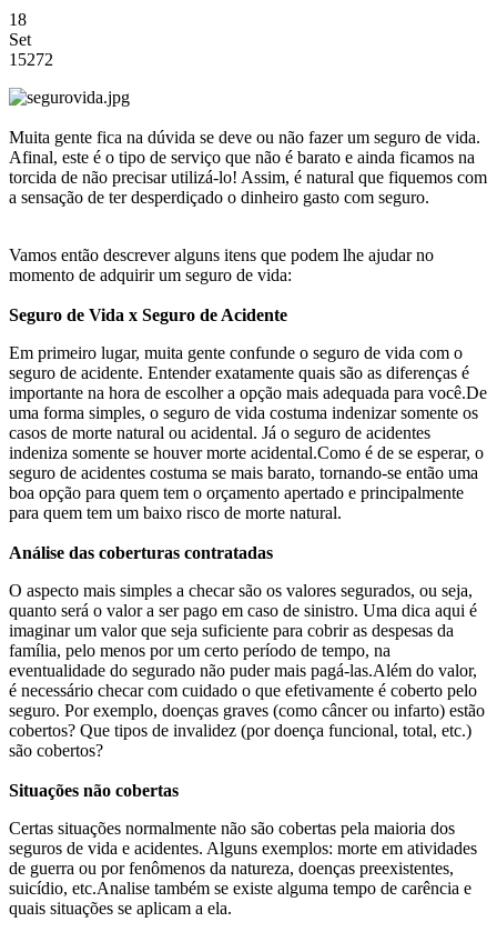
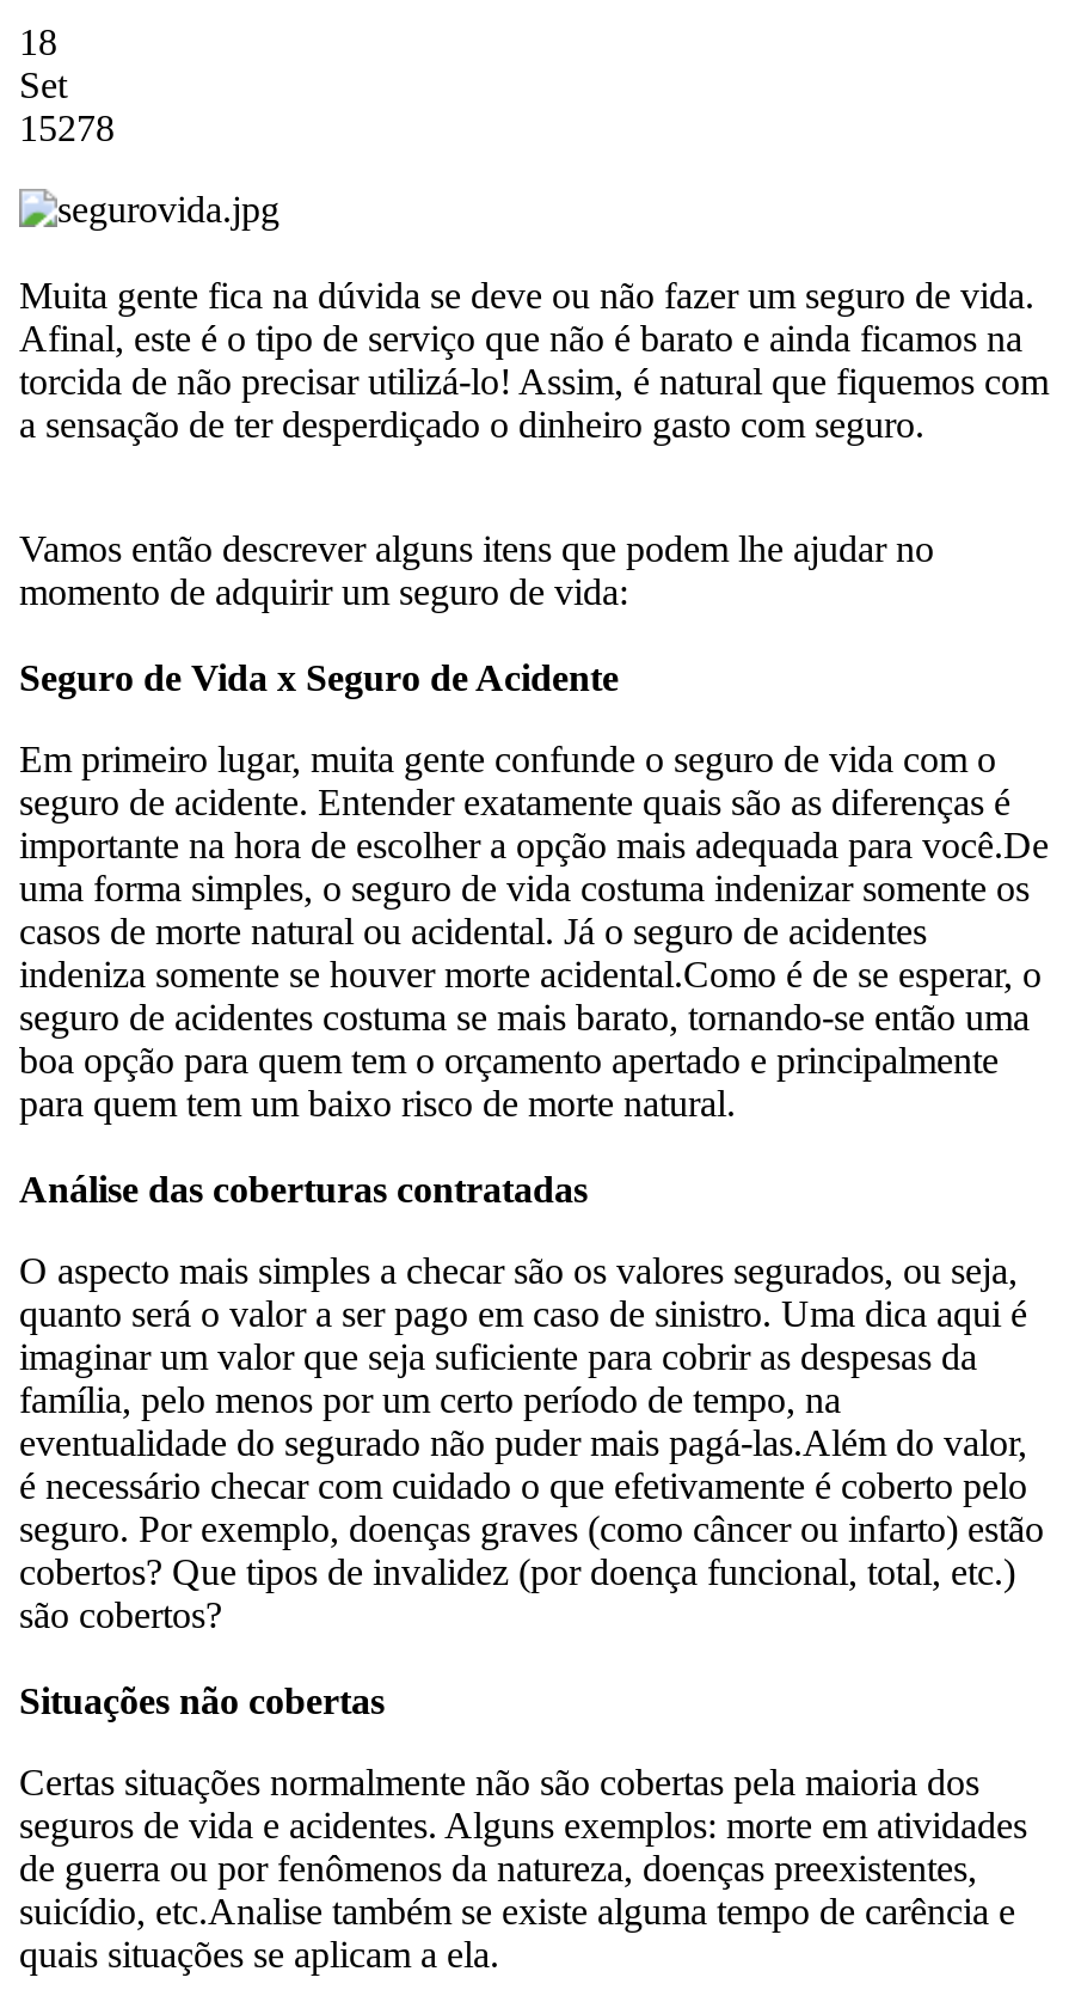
[9,50,53,69] 15272 -> [19,107,115,148] 15278

